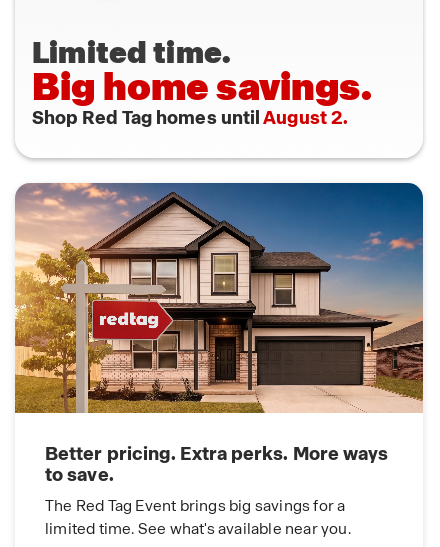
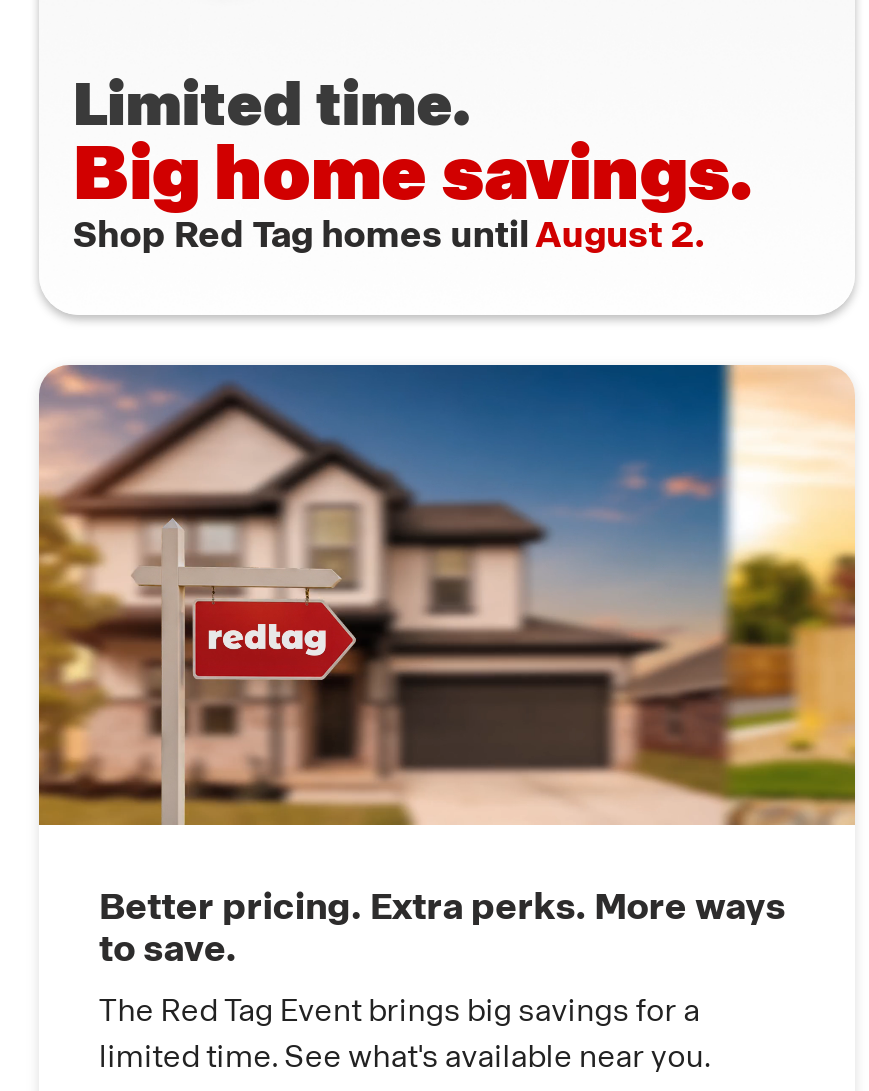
[15,182,424,414] [image] -> [37,363,857,825] [image]

